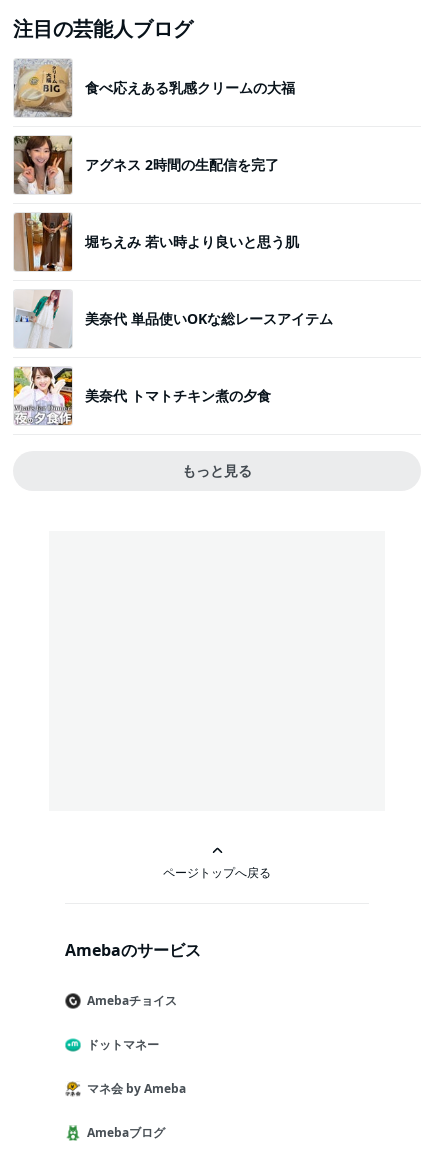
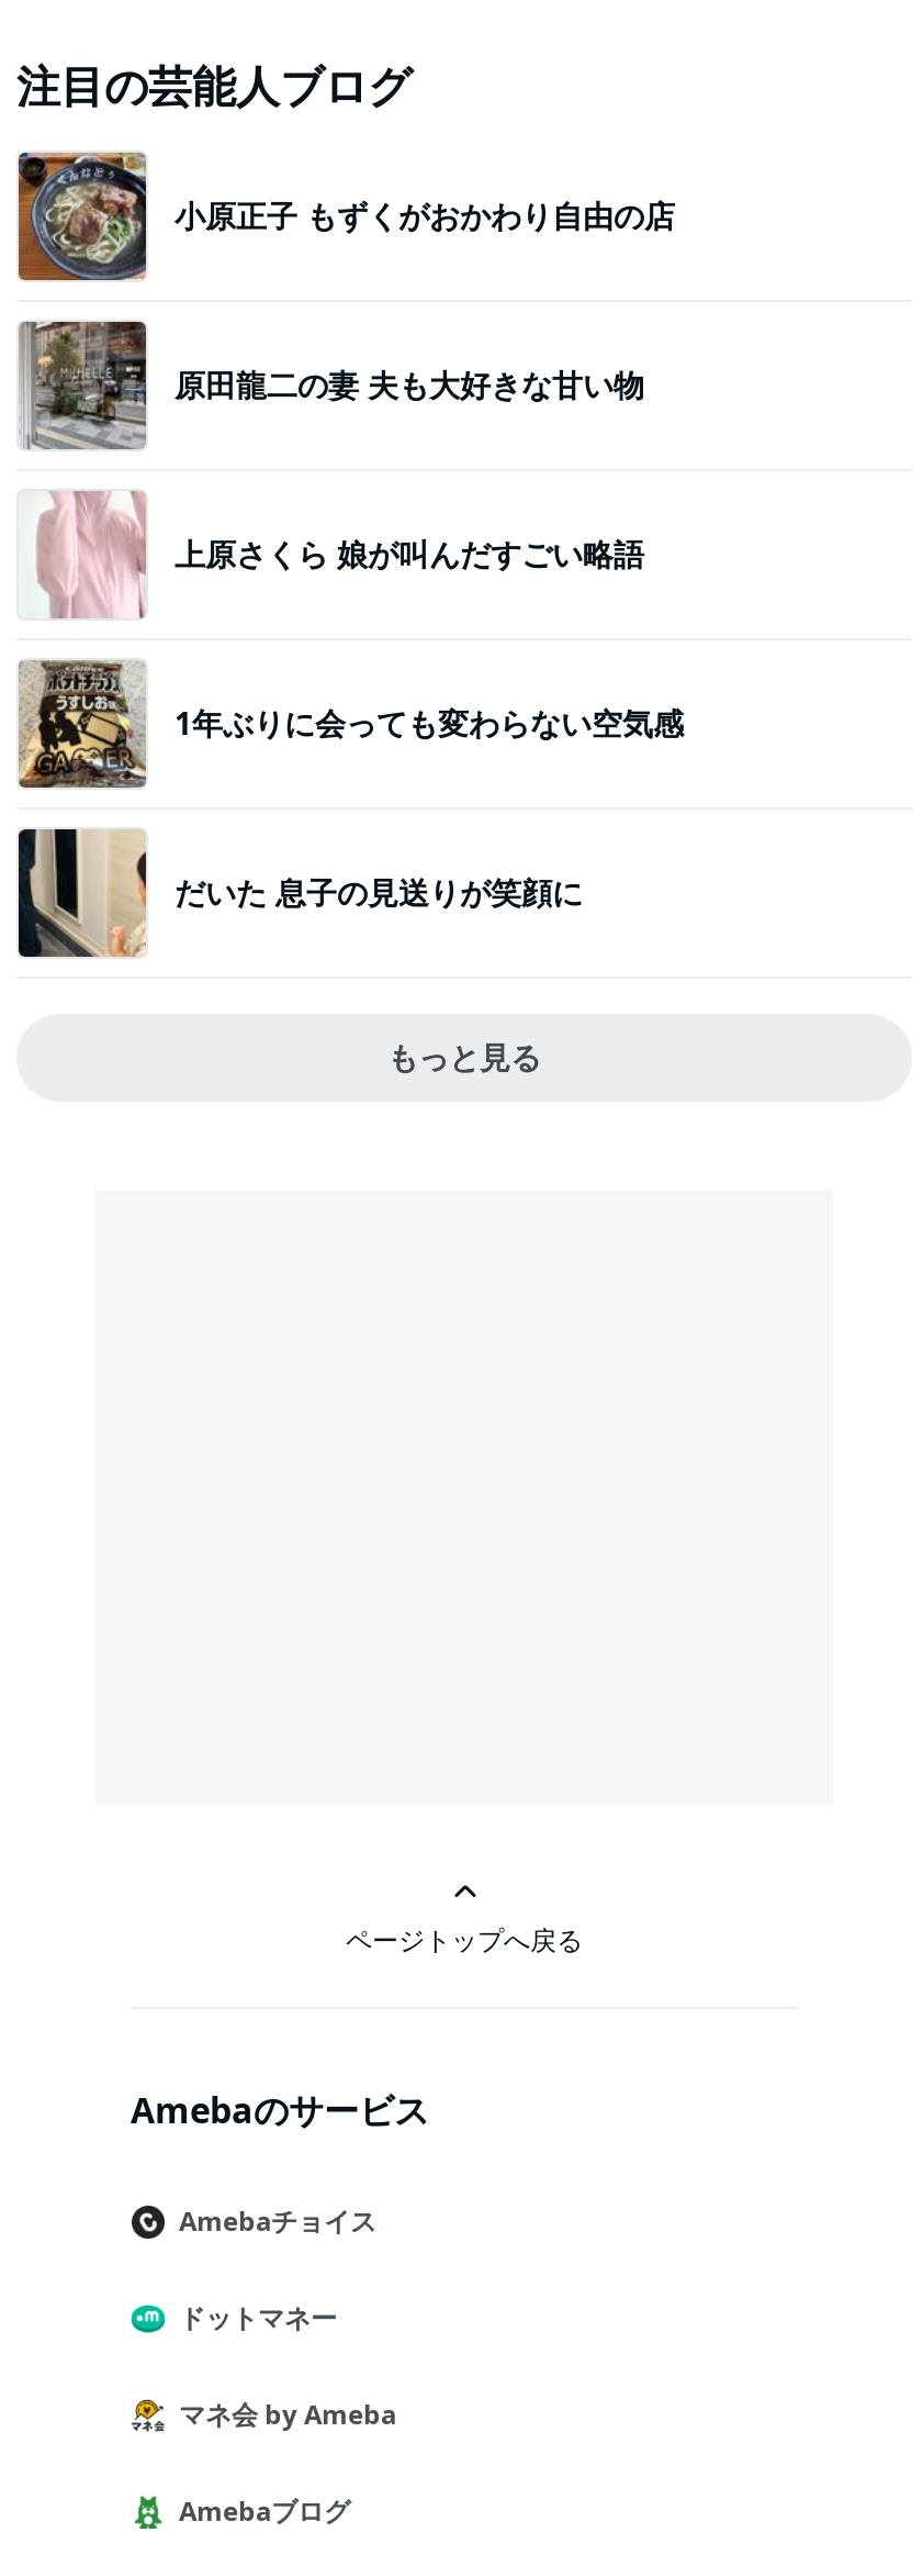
[13,59,295,118] [image] | 食べ応えある乳感クリームの大福 -> [16,153,675,282] [image] | 小原正子 もずくがおかわり自由の店
[13,136,279,194] [image] | アグネス 2時間の生配信を完了 -> [19,320,644,449] [image] | 原田龍二の妻 夫も大好きな甘い物
[13,212,299,272] [image] | 堀ちえみ 若い時より良いと思う肌 -> [19,491,644,621] [image] | 上原さくら 娘が叫んだすごい略語
[14,290,333,348] [image] | 美奈代 単品使いOKな総レースアイテム -> [16,660,684,790] [image] | 1年ぶりに会っても変わらない空気感
[13,366,271,426] [image] | 美奈代 トマトチキン煮の夕食 -> [16,827,583,959] [image] | だいた 息子の見送りが笑顔に

